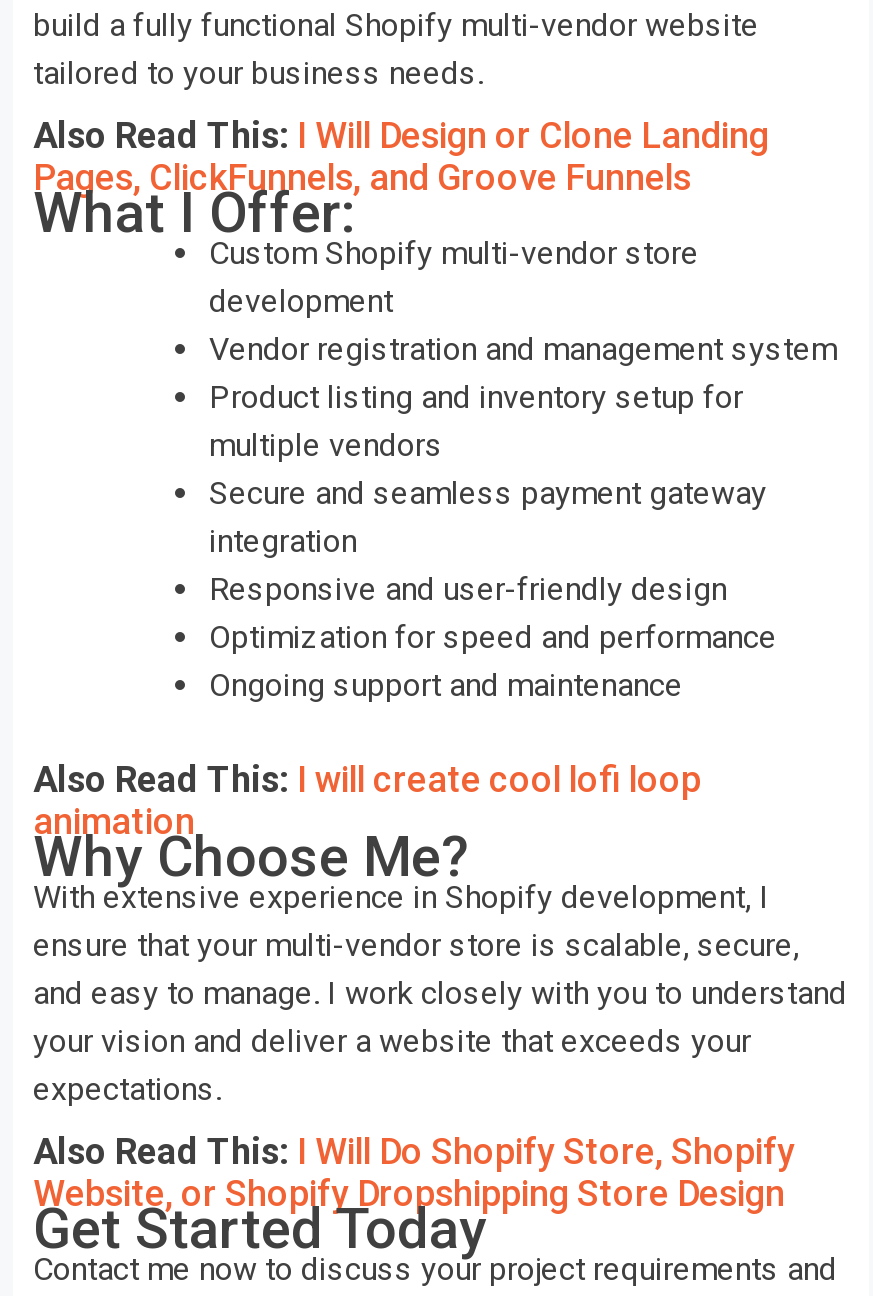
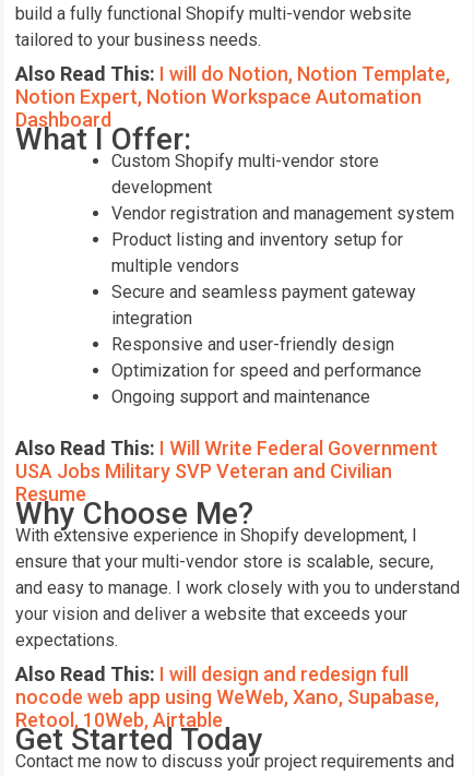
[33,115,769,199] Also Read This: I Will Design or Clone Landing | Pages, ClickFunnels, and Groove Funnels -> [15,63,450,132] Also Read This: I will do Notion, Notion Template, | Notion Expert, Notion Workspace Automation | Dashboard
[33,759,701,843] Also Read This: I will create cool lofi loop | animation -> [15,437,438,506] Also Read This: I Will Write Federal Government | USA Jobs Military SVP Veteran and Civilian | Resume
[33,1131,795,1215] Also Read This: I Will Do Shopify Store, Shopify | Website, or Shopify Dropshipping Store Design -> [15,663,439,732] Also Read This: I will design and redesign full | nocode web app using WeWeb, Xano, Supabase, | Retool, 10Web, Airtable

